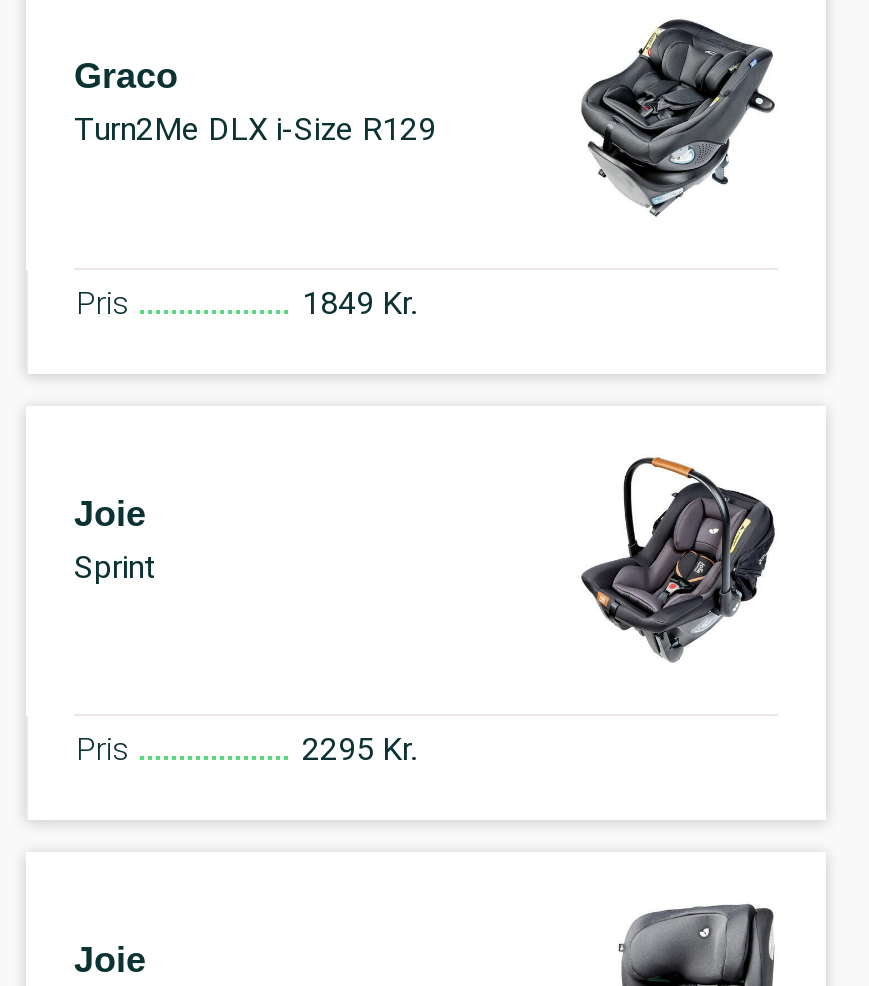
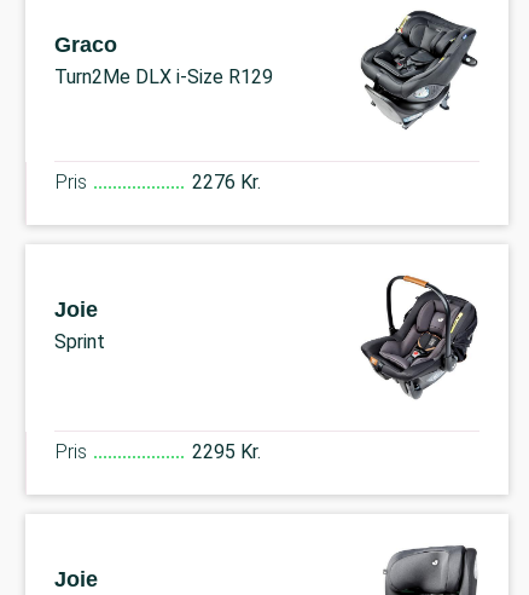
[302,284,416,322] 1849 Kr. -> [192,171,261,193] 2276 Kr.

